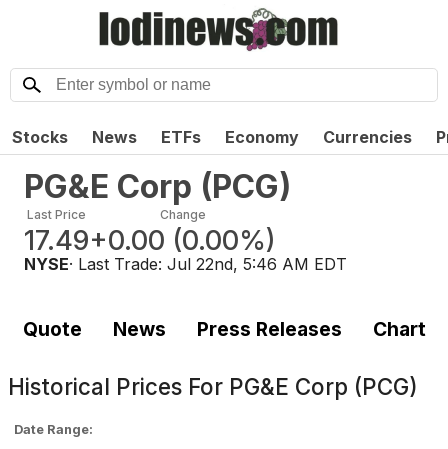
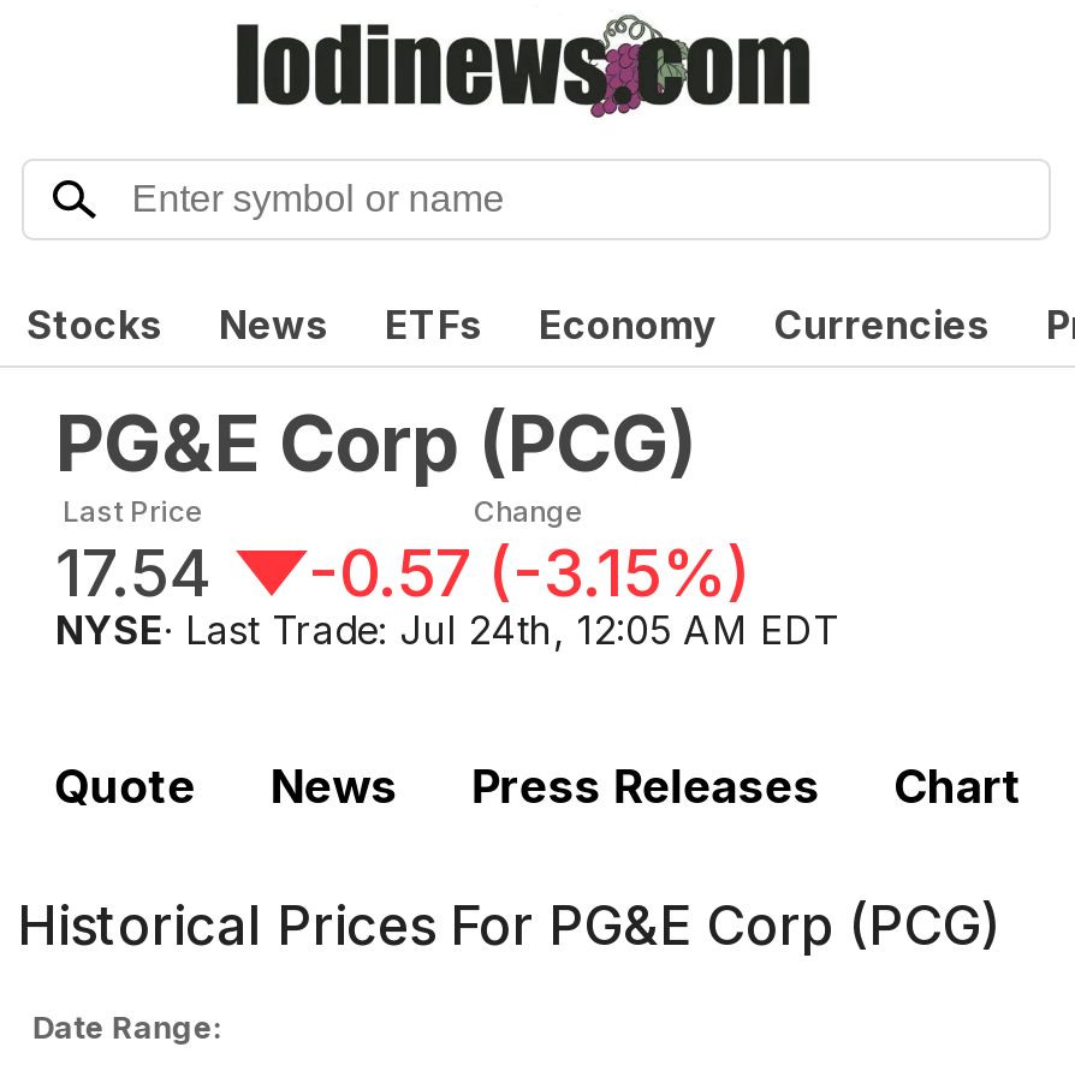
[24,224,89,257] 17.49 -> [55,533,212,612] 17.54
[89,224,276,257] +0.00 (0.00%) -> [308,533,750,612] -0.57 (-3.15%)
[24,254,347,274] NYSE · Last Trade: Jul 22nd, 5:46 AM EDT -> [55,605,839,653] NYSE · Last Trade: Jul 24th, 12:05 AM EDT

